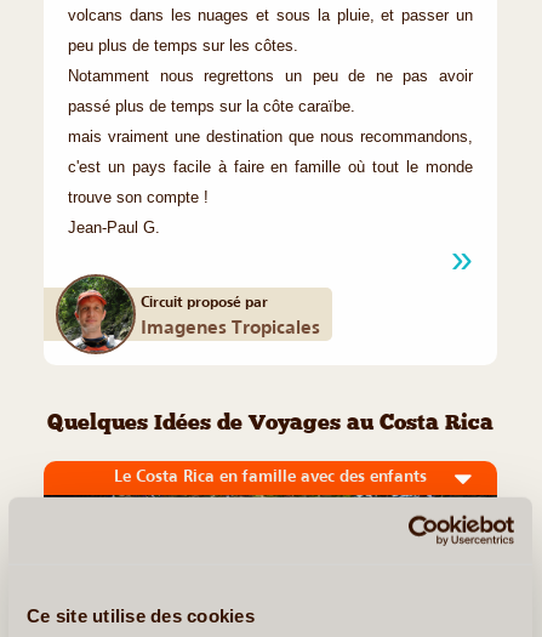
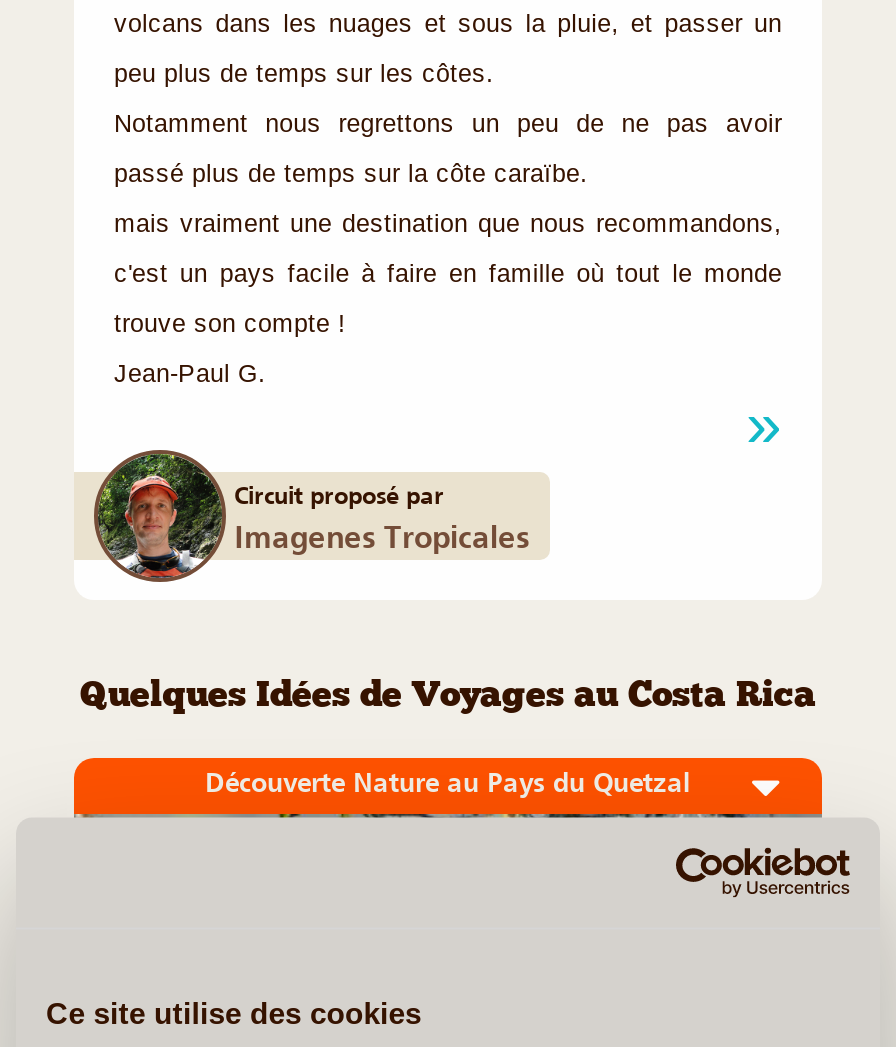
[114,466,427,485] Le Costa Rica en famille avec des enfants -> [205,766,691,798] Découverte Nature au Pays du Quetzal

